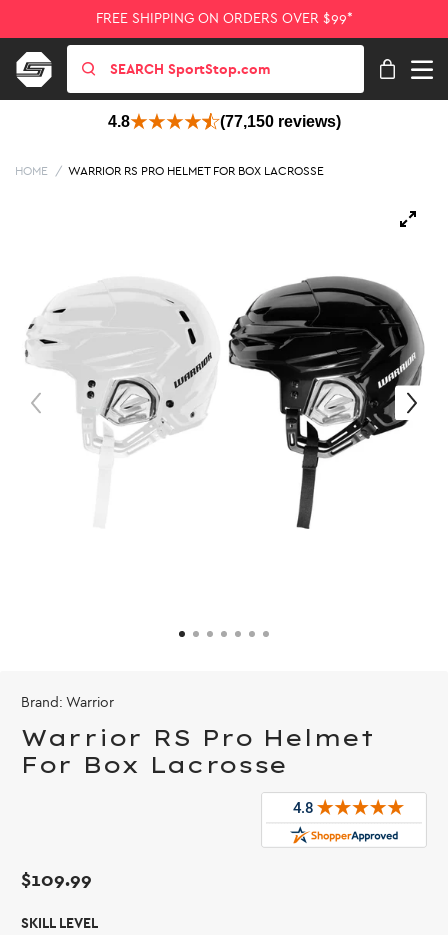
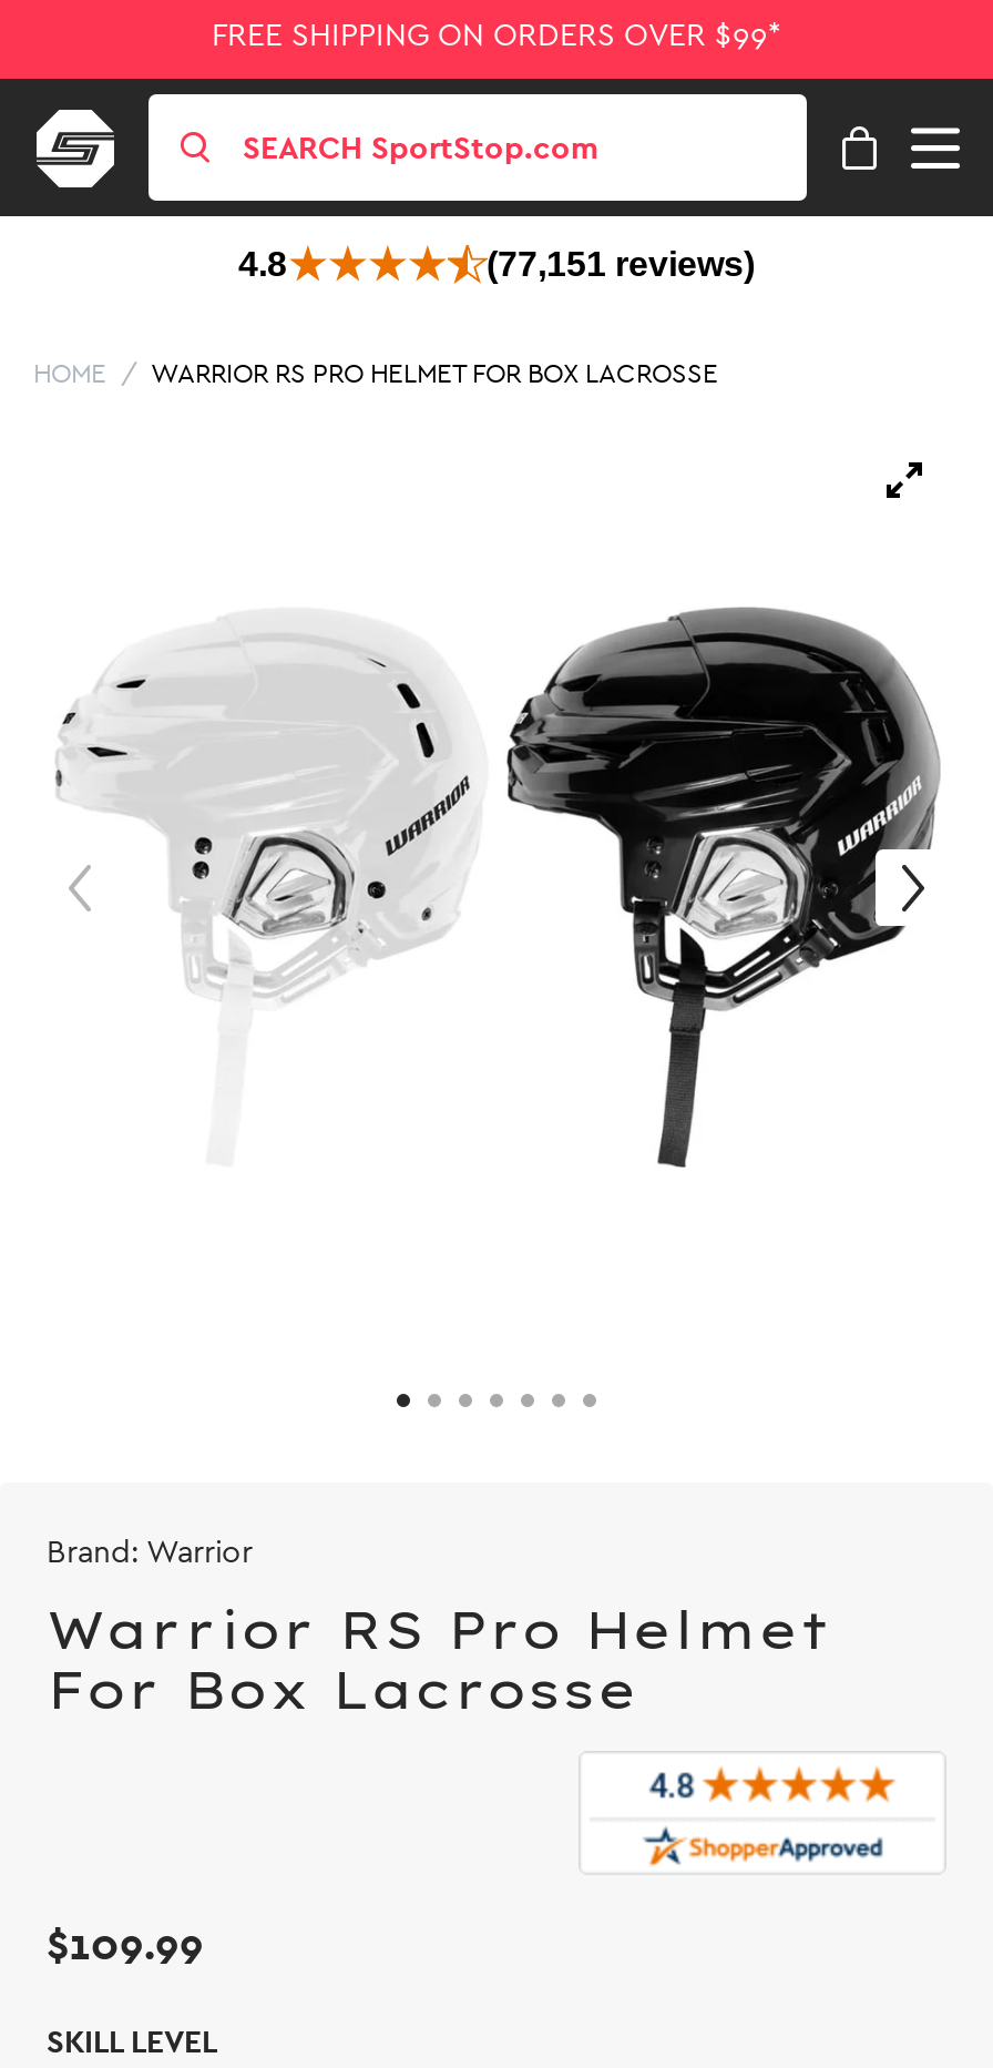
[219,113,340,130] (77,150 reviews) -> [487,245,755,283] (77,151 reviews)

